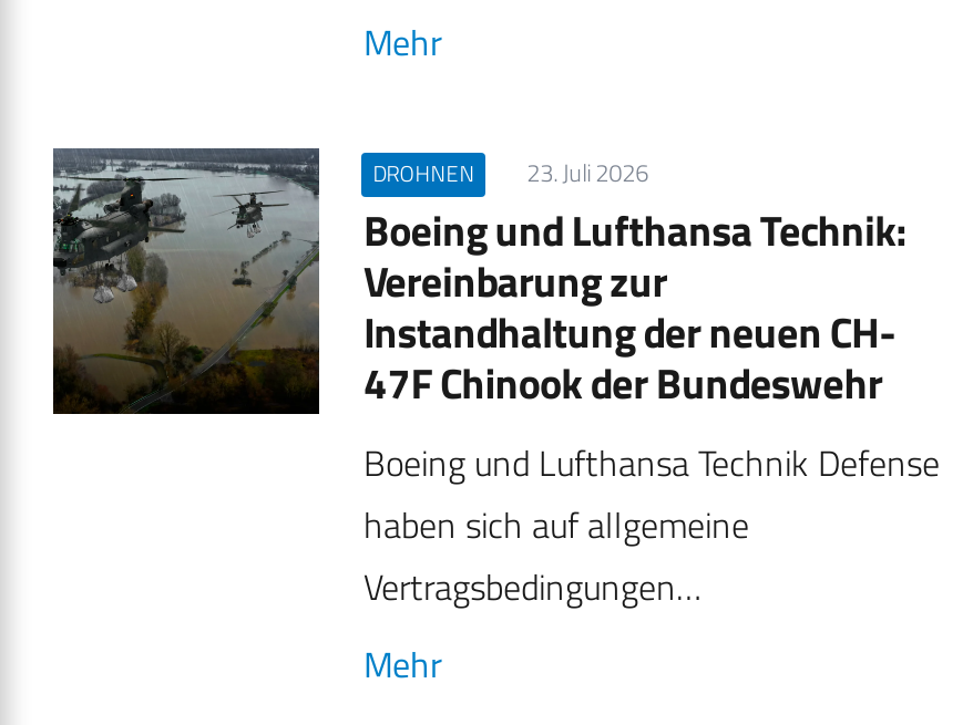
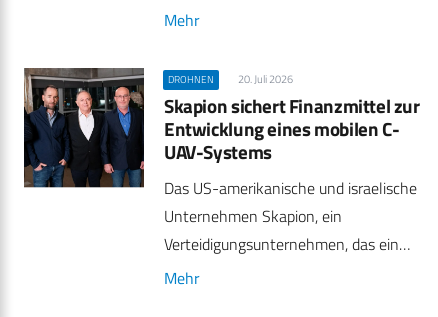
[51,147,940,614] [image] | 23. Juli 2026 | Boeing und Lufthansa Technik: | Vereinbarung zur | Instandhaltung der neuen CH- | 47F Chinook der Bundeswehr | Boeing und Lufthansa Technik Defense | haben sich auf allgemeine | Vertragsbedingungen… -> [24,67,420,256] [image] | 20. Juli 2026 | Skapion sichert Finanzmittel zur | Entwicklung eines mobilen C- | UAV-Systems | Das US-amerikanische und israelische | Unternehmen Skapion, ein | Verteidigungsunternehmen, das ein…

